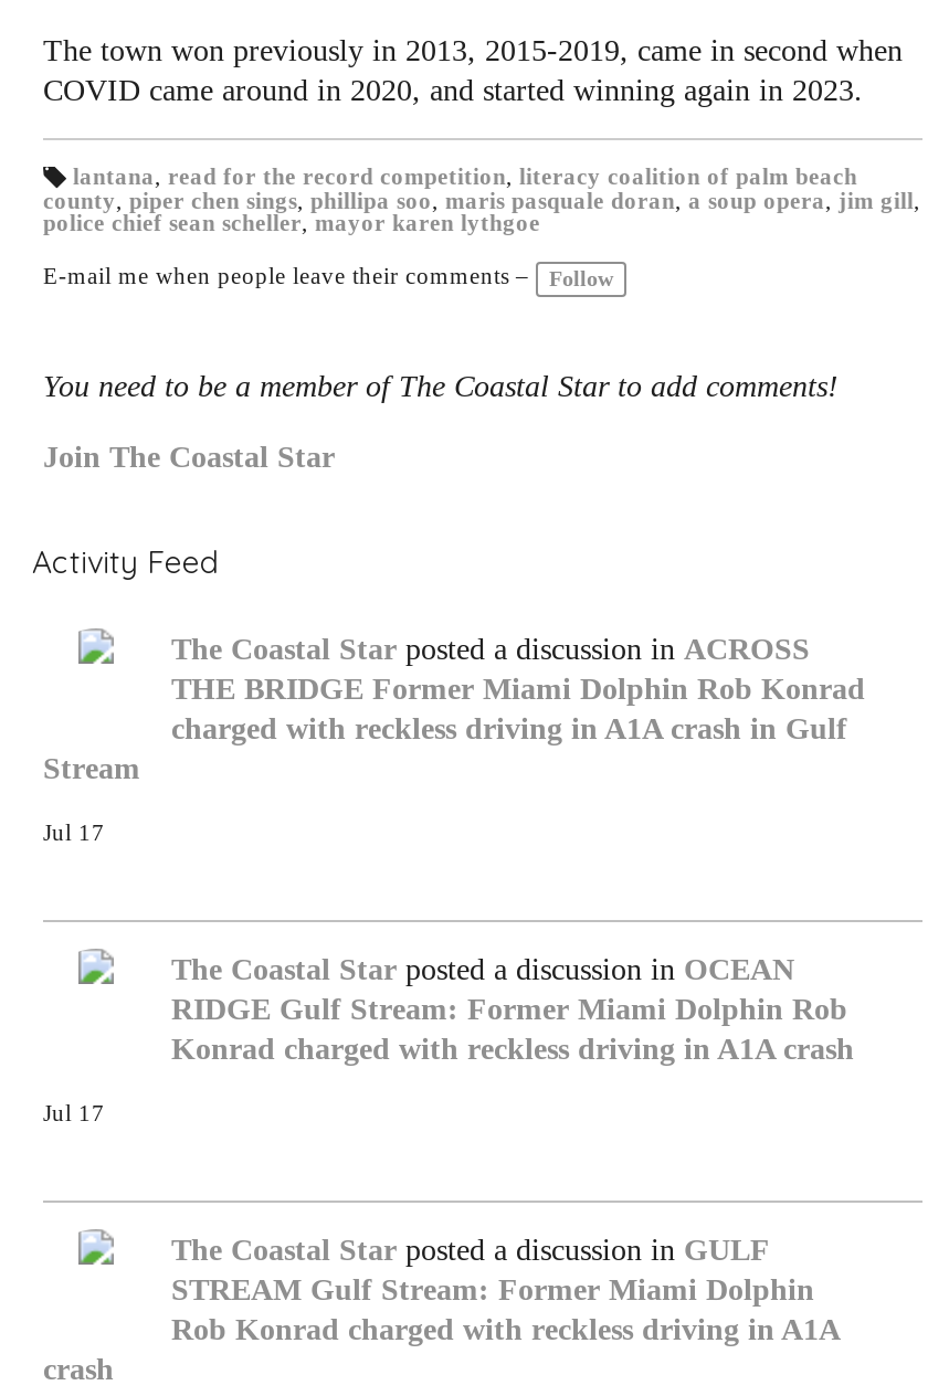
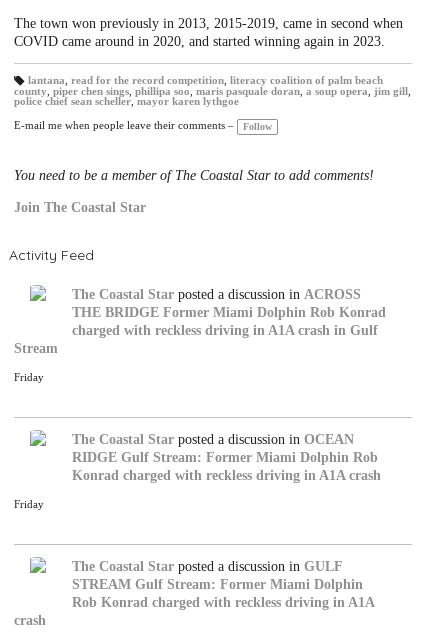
[43,820,105,844] Jul 17 -> [14,372,44,383] Friday
[43,1100,105,1125] Jul 17 -> [14,499,44,510] Friday

